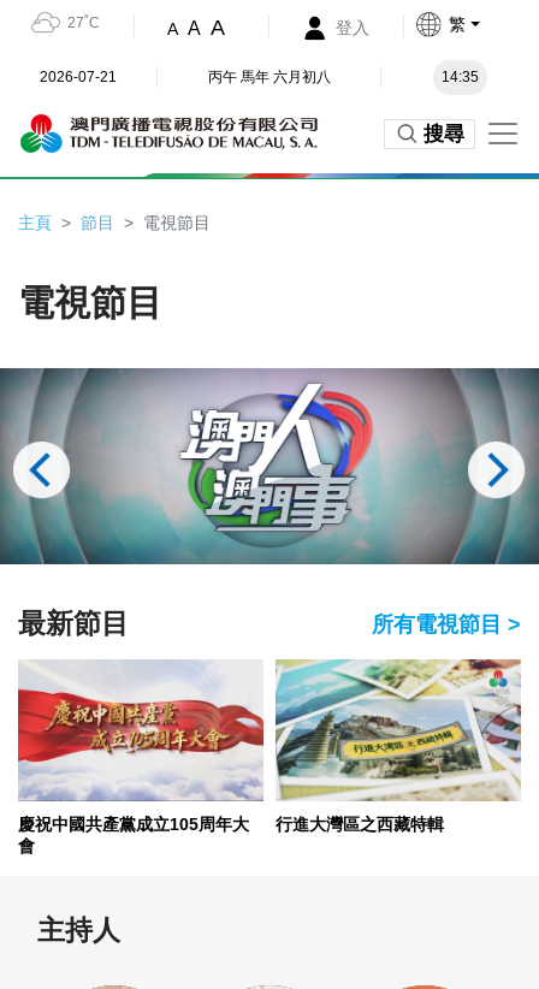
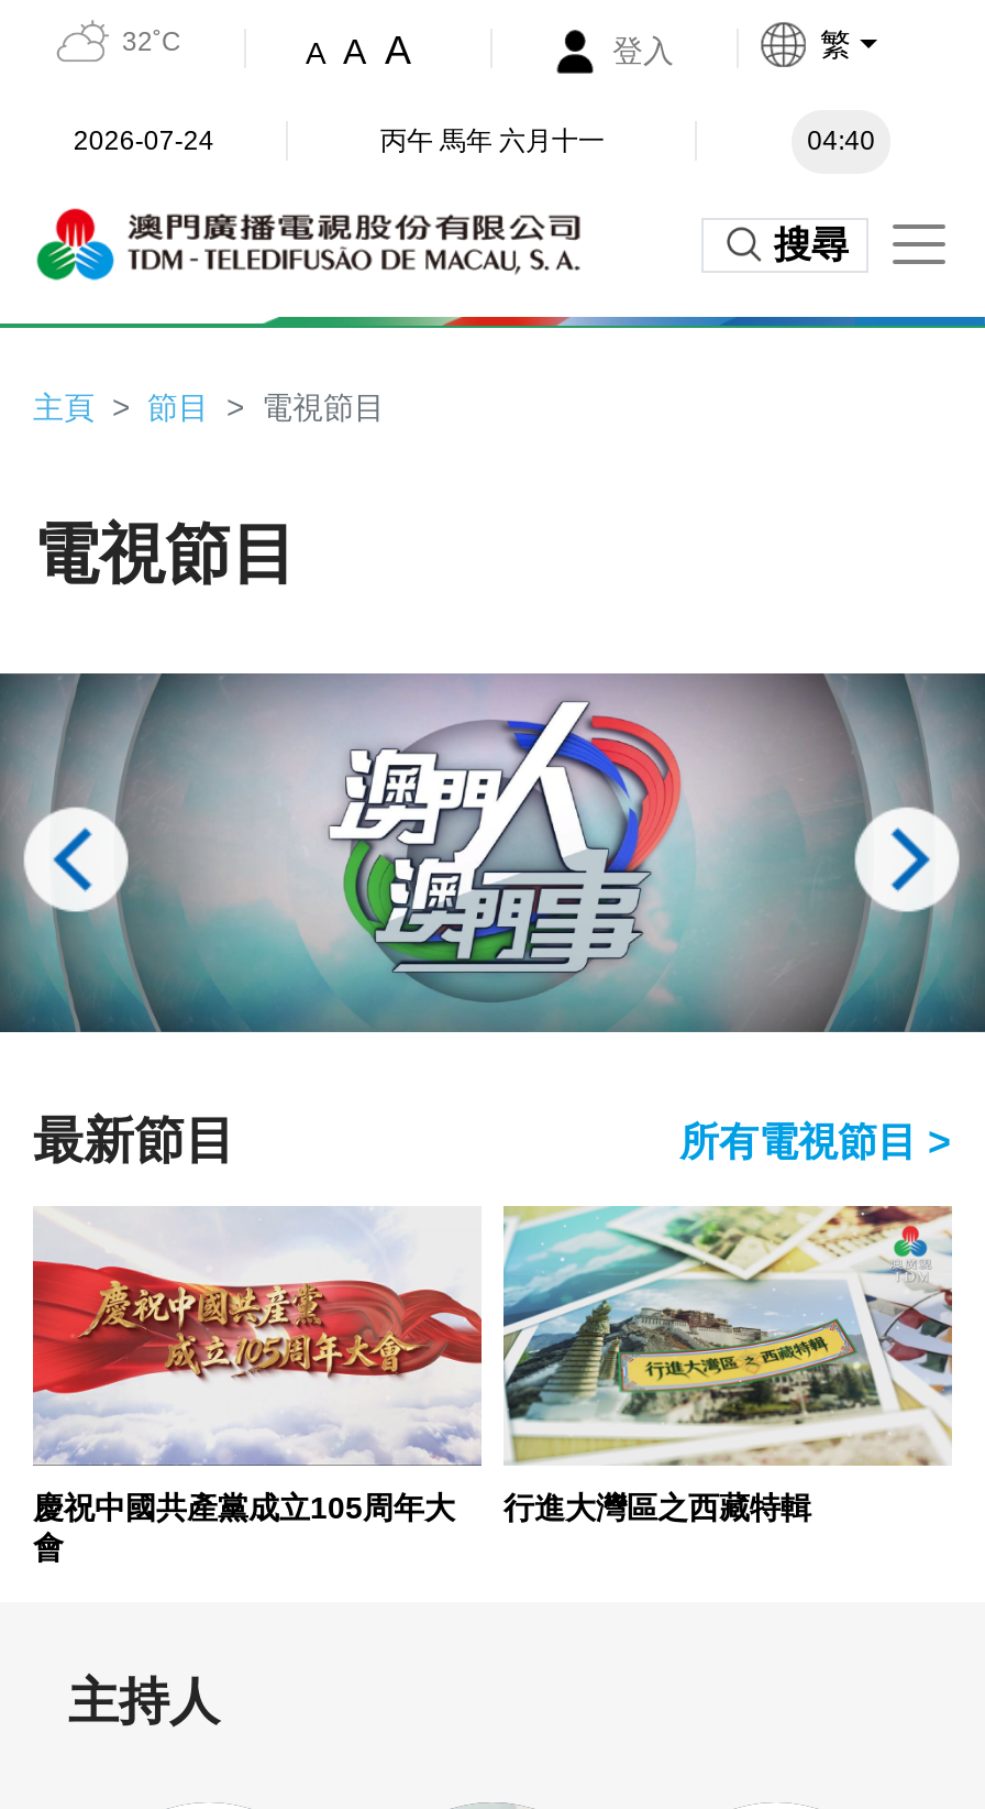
[67,14,99,31] 27˚C -> [122,26,181,57] 32˚C
[40,68,117,85] 2026-07-21 -> [73,124,214,155] 2026-07-24
[208,68,331,85] 丙午 馬年 六月初八 -> [380,124,605,155] 丙午 馬年 六月十一
[442,68,479,85] 14:35 -> [807,124,876,155] 04:40

